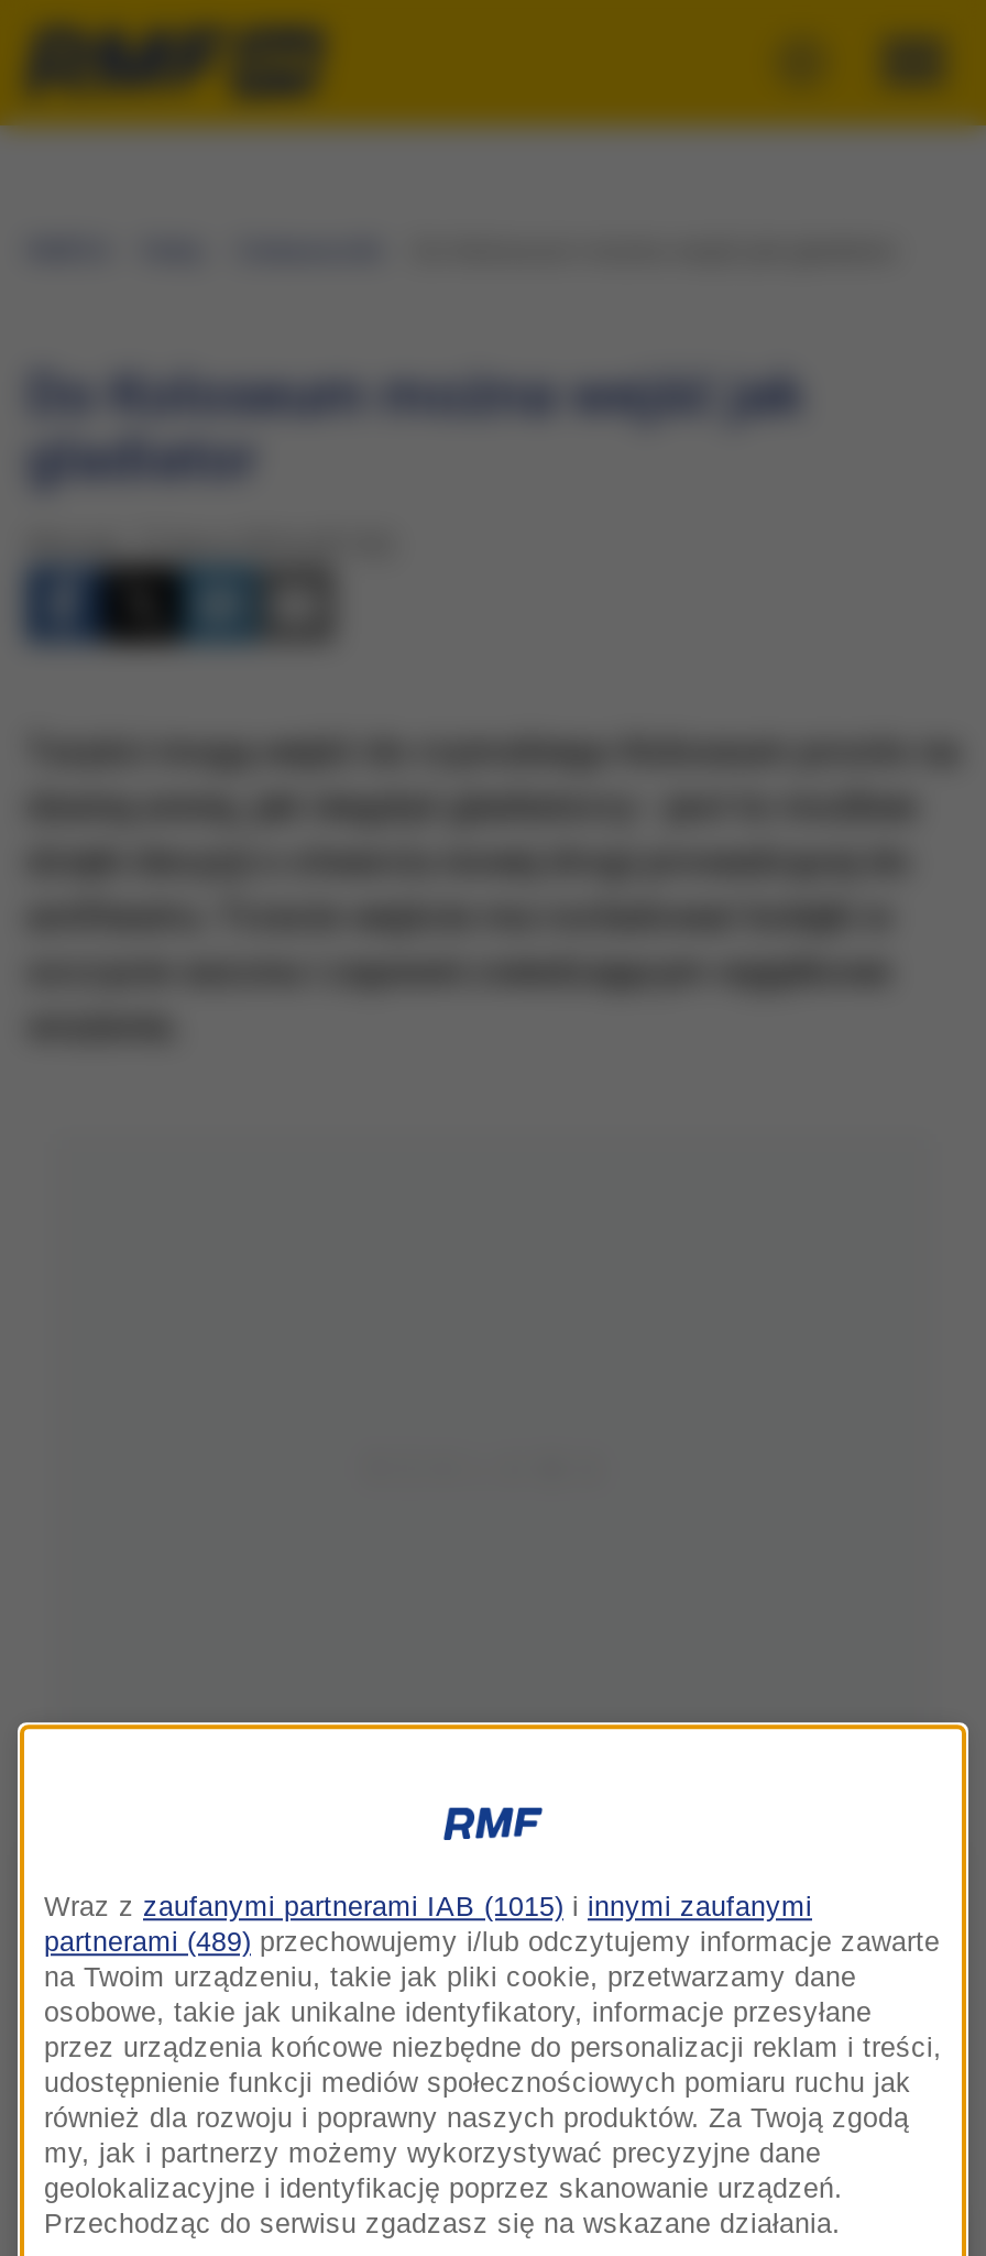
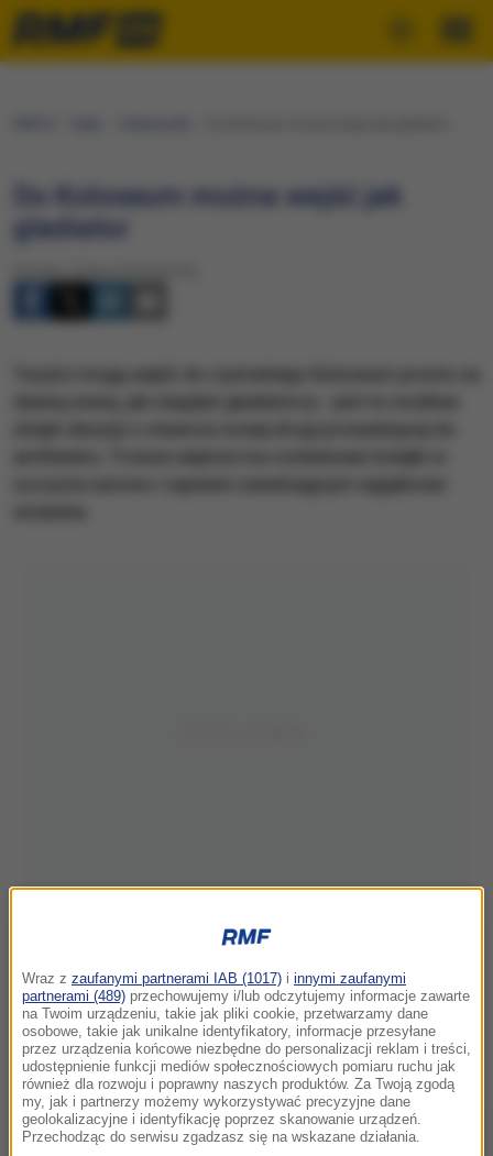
[44,1891,812,1922] Wraz z zaufanymi partnerami IAB (1015) i innymi zaufanymi -> [22,971,406,987] Wraz z zaufanymi partnerami IAB (1017) i innymi zaufanymi

